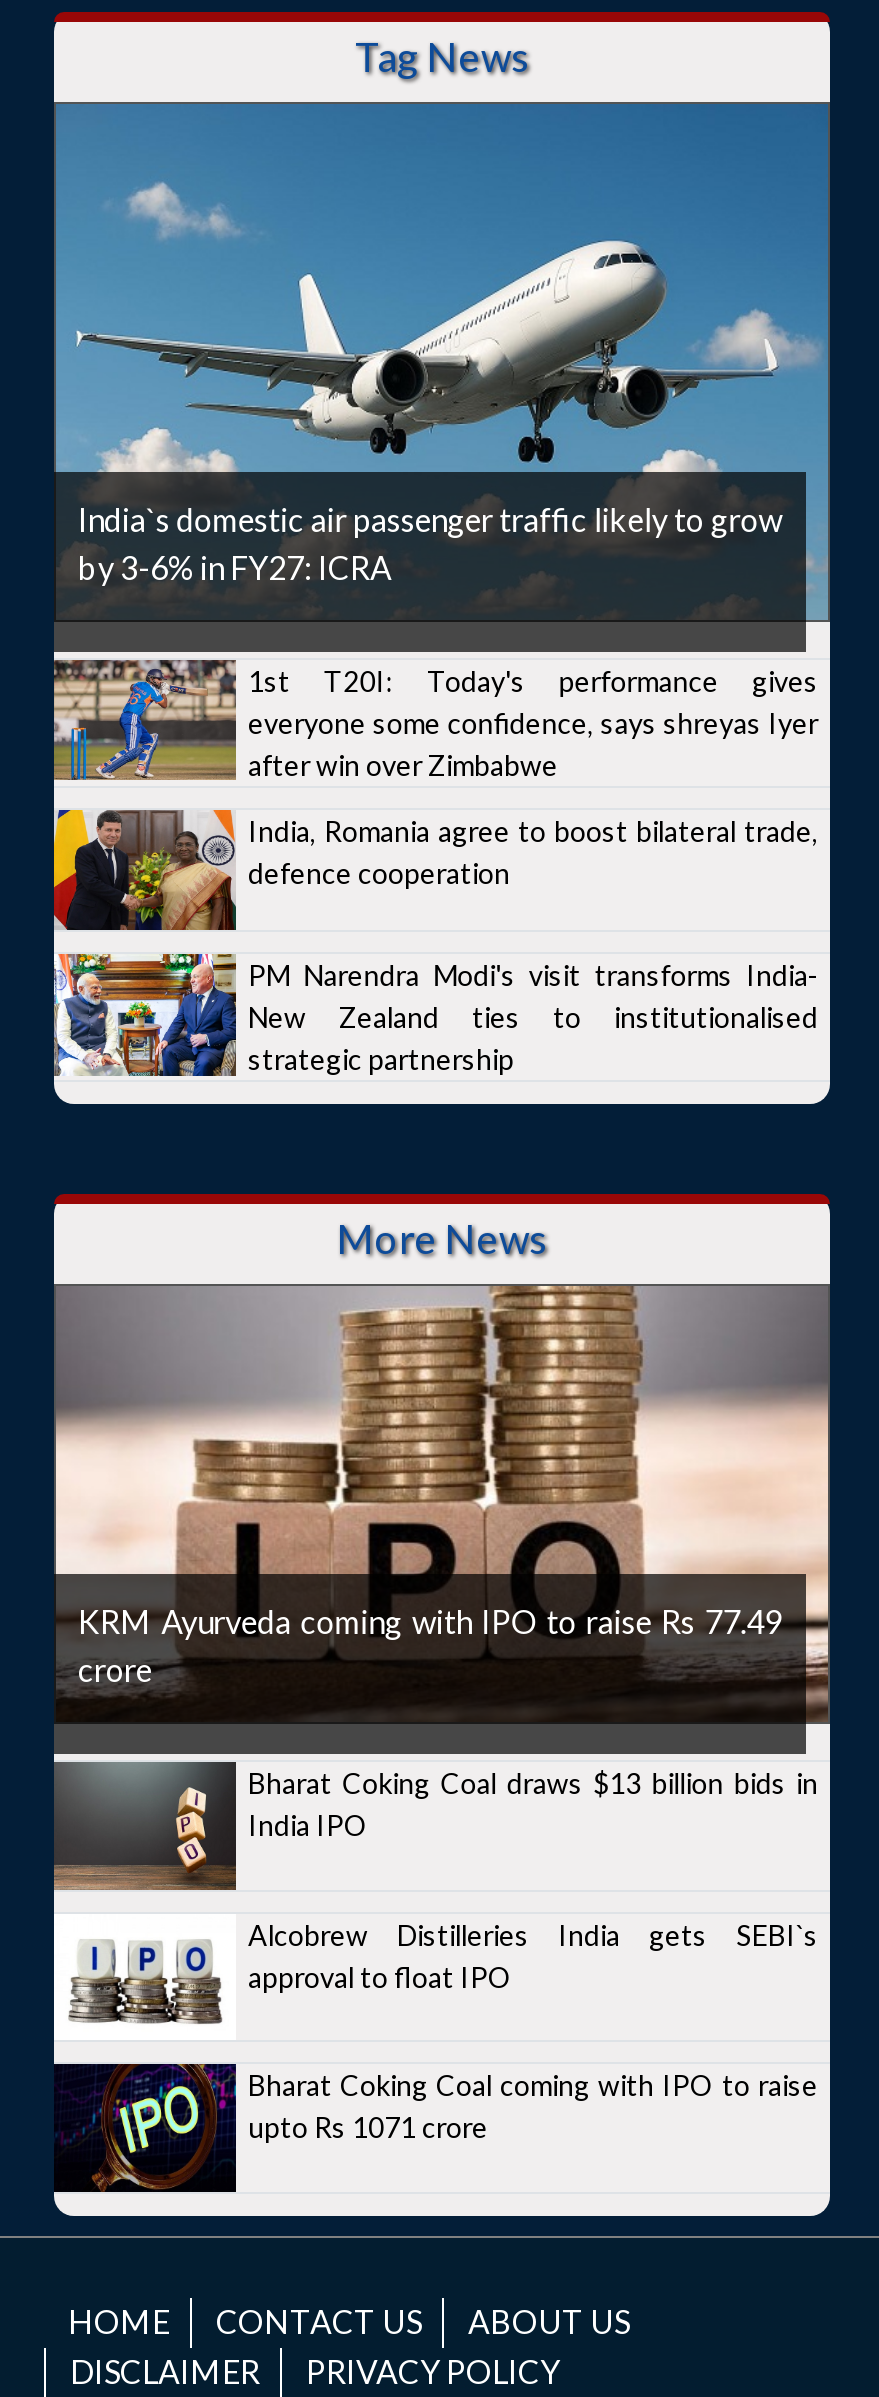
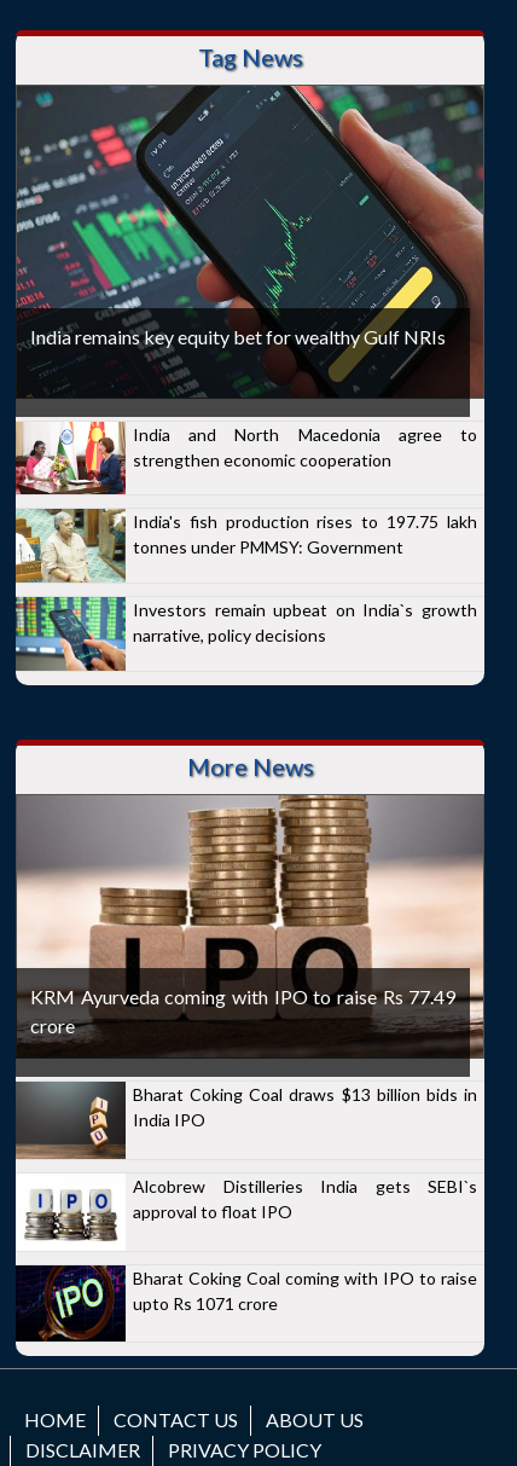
[54,102,830,622] [image] | India`s domestic air passenger traffic likely to grow | by 3-6% in FY27: ICRA -> [16,85,484,399] [image] | India remains key equity bet for wealthy Gulf NRIs
[54,658,818,781] [image] | 1st T20I: Today's performance gives | everyone some confidence, says shreyas Iyer | after win over Zimbabwe -> [16,422,477,494] [image] | India and North Macedonia agree to | strengthen economic cooperation
[52,808,818,932] [image] | India, Romania agree to boost bilateral trade, | defence cooperation -> [14,508,477,584] [image] | India's fish production rises to 197.75 lakh | tonnes under PMMSY: Government
[54,952,818,1078] [image] | PM Narendra Modi's visit transforms India- | New Zealand ties to institutionalised | strategic partnership -> [16,596,477,672] [image] | Investors remain upbeat on India`s growth | narrative, policy decisions

